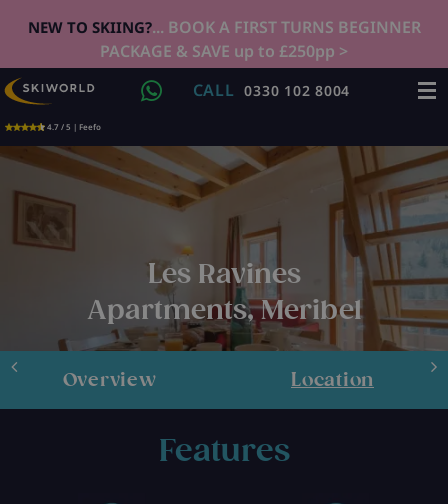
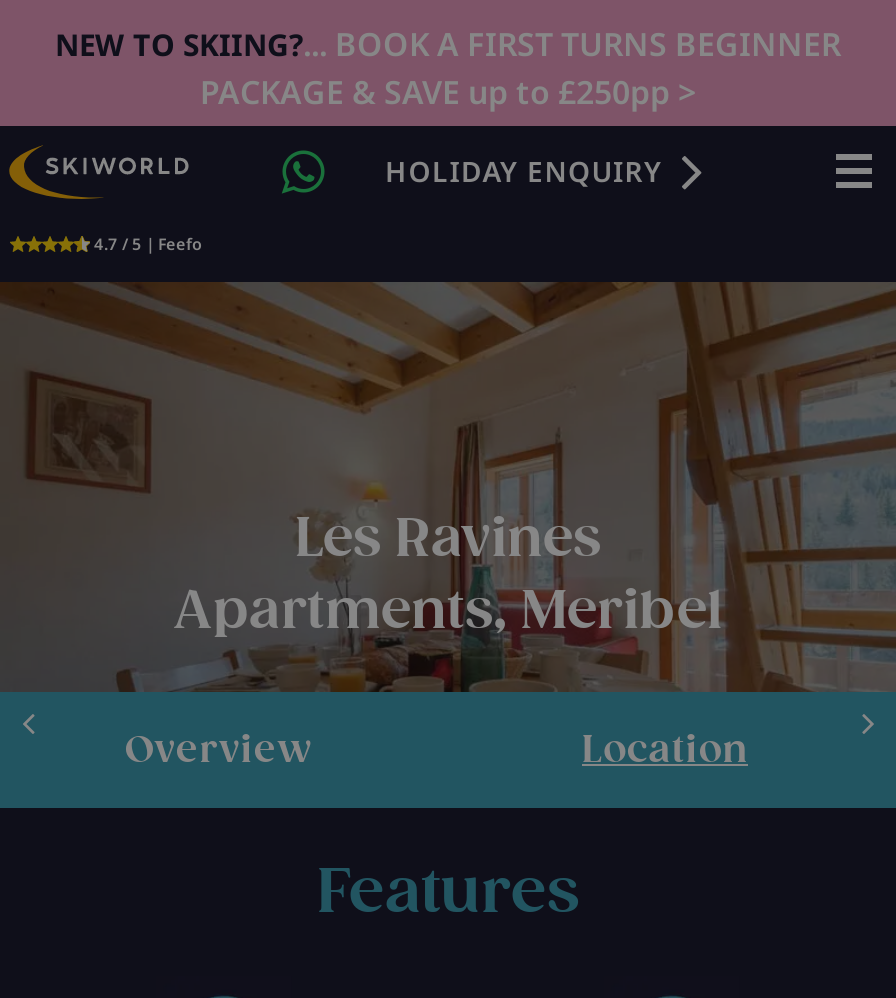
[192,79,350,101] CALL 0330 102 8004 -> [385,152,662,190] HOLIDAY ENQUIRY

